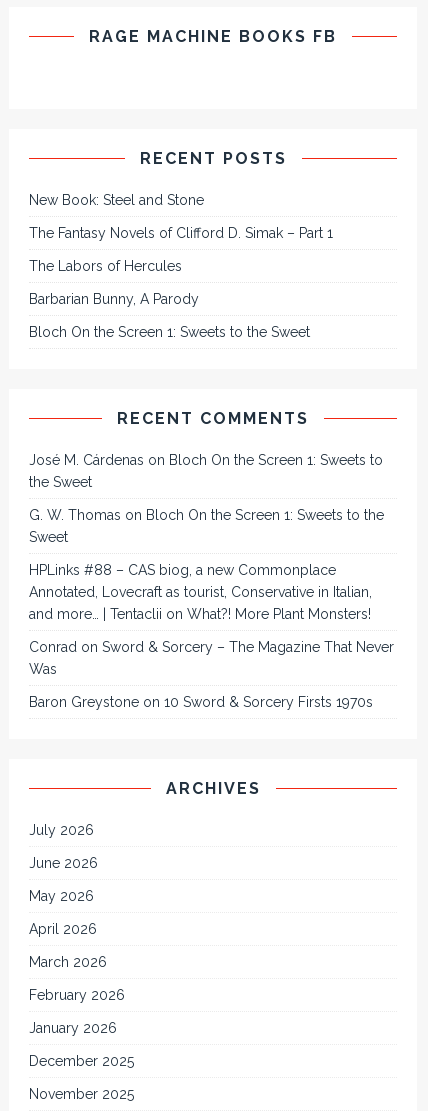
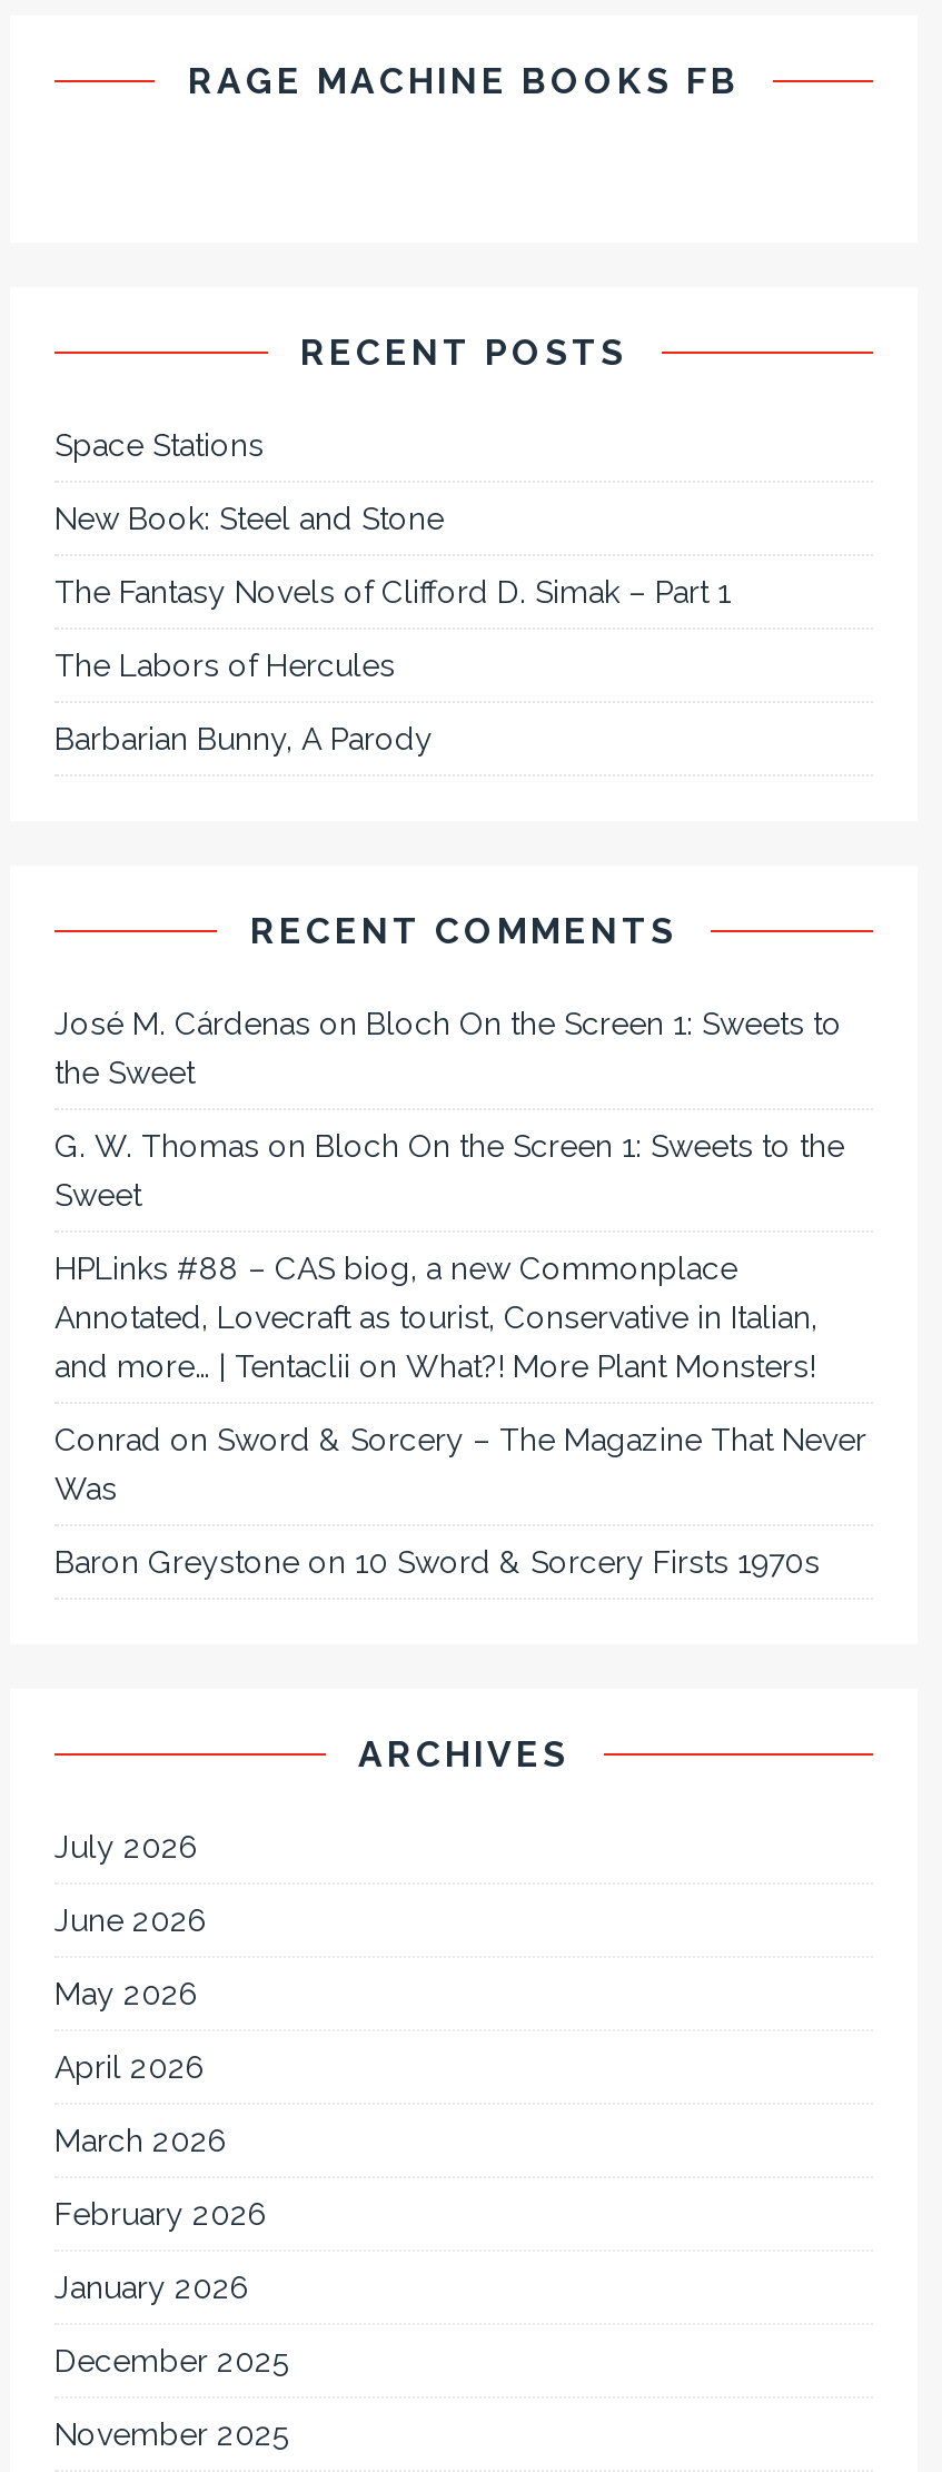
none -> [54,426,264,462] Space Stations
moved [29,192,333,307] -> [54,500,731,756]: New Book: Steel and Stone | The Fantasy Novels of Clifford D. Simak – Part 1 | The Labors of Hercules | Barbarian Bunny, A Parody
[29,324,310,340] Bloch On the Screen 1: Sweets to the Sweet -> none

